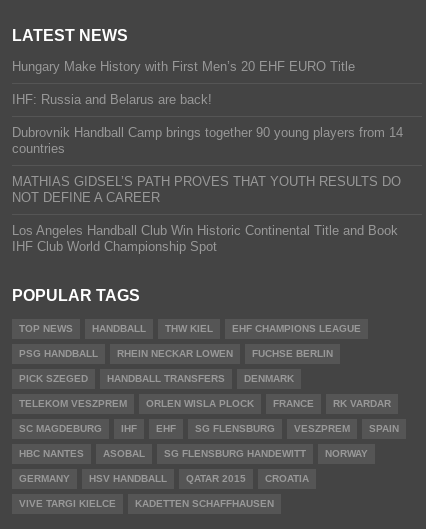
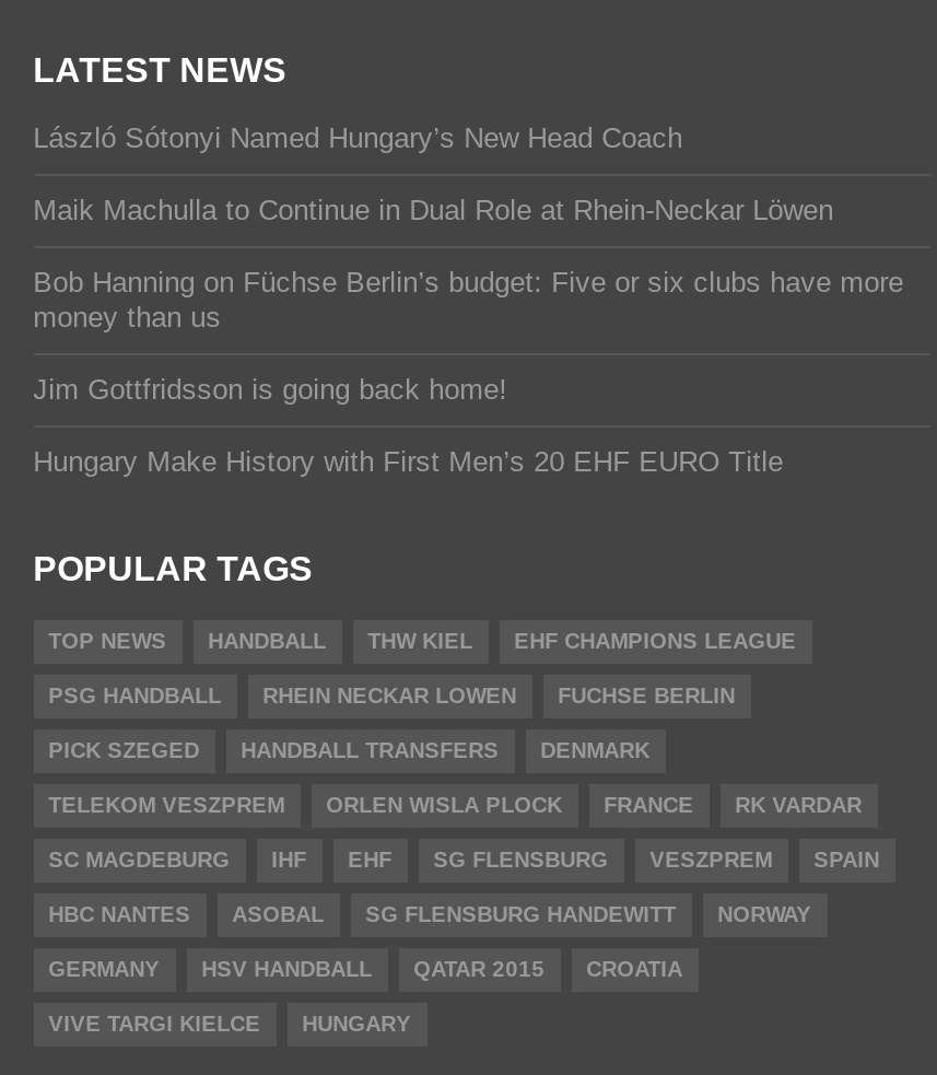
none -> [33,121,904,406] László Sótonyi Named Hungary’s New Head Coach | Maik Machulla to Continue in Dual Role at Rhein-Neckar Löwen | Bob Hanning on Füchse Berlin’s budget: Five or six clubs have more | money than us | Jim Gottfridsson is going back home!
moved [12,59,355,74] -> [33,445,783,478]: Hungary Make History with First Men’s 20 EHF EURO Title
[12,92,403,254] IHF: Russia and Belarus are back! | Dubrovnik Handball Camp brings together 90 young players from 14 | countries | MATHIAS GIDSEL’S PATH PROVES THAT YOUTH RESULTS DO | NOT DEFINE A CAREER | Los Angeles Handball Club Win Historic Continental Title and Book | IHF Club World Championship Spot -> none
[135,498,274,509] KADETTEN SCHAFFHAUSEN -> [302,1012,412,1036] HUNGARY

